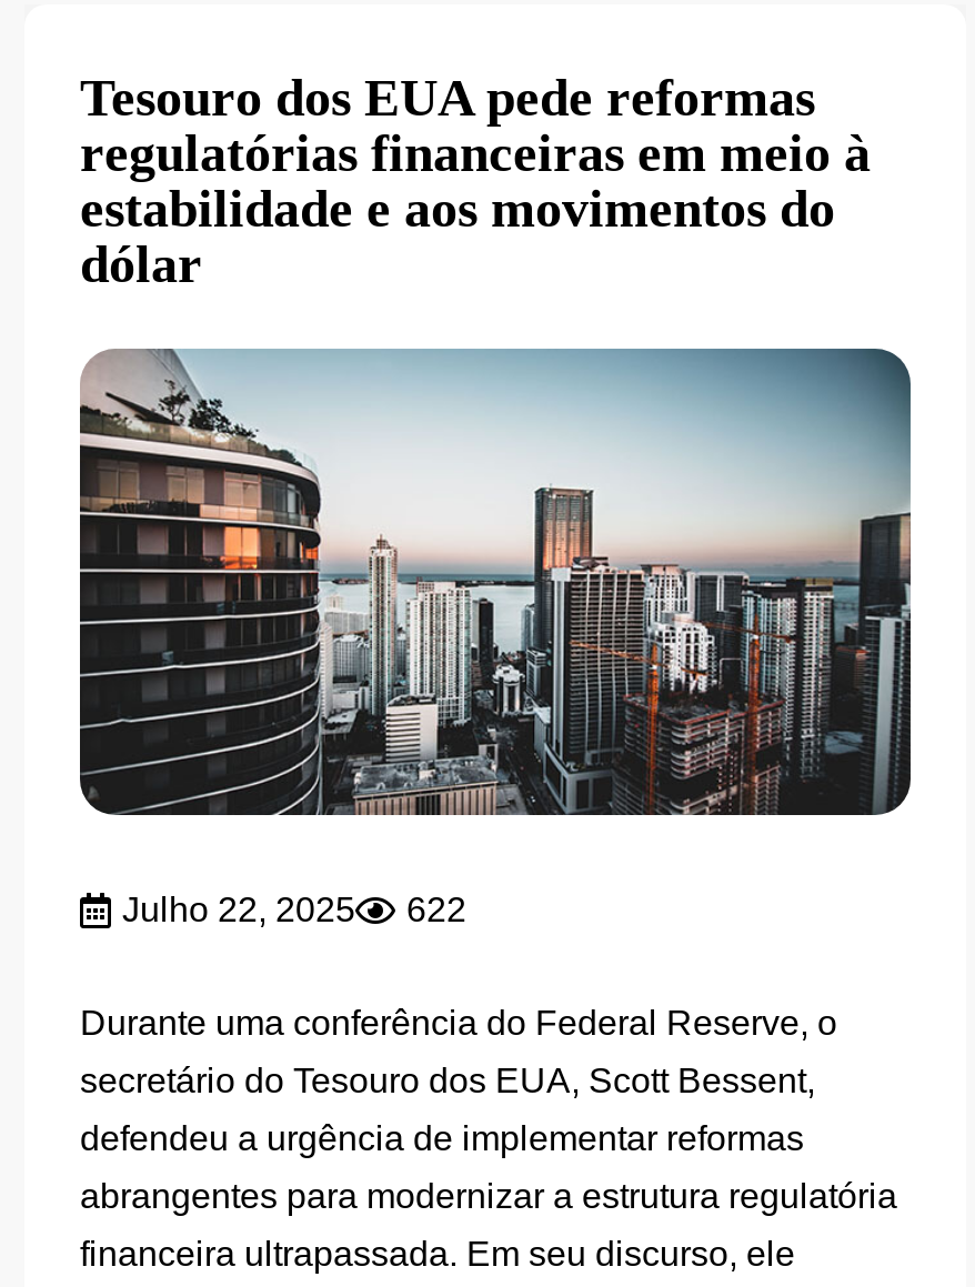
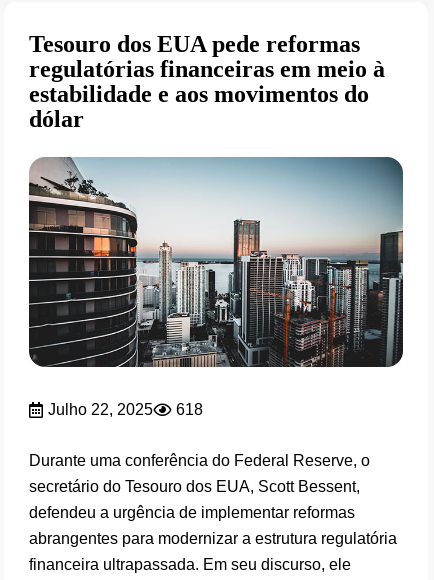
[122,891,466,929] Julho 22, 2025 622 -> [48,401,203,418] Julho 22, 2025 618

